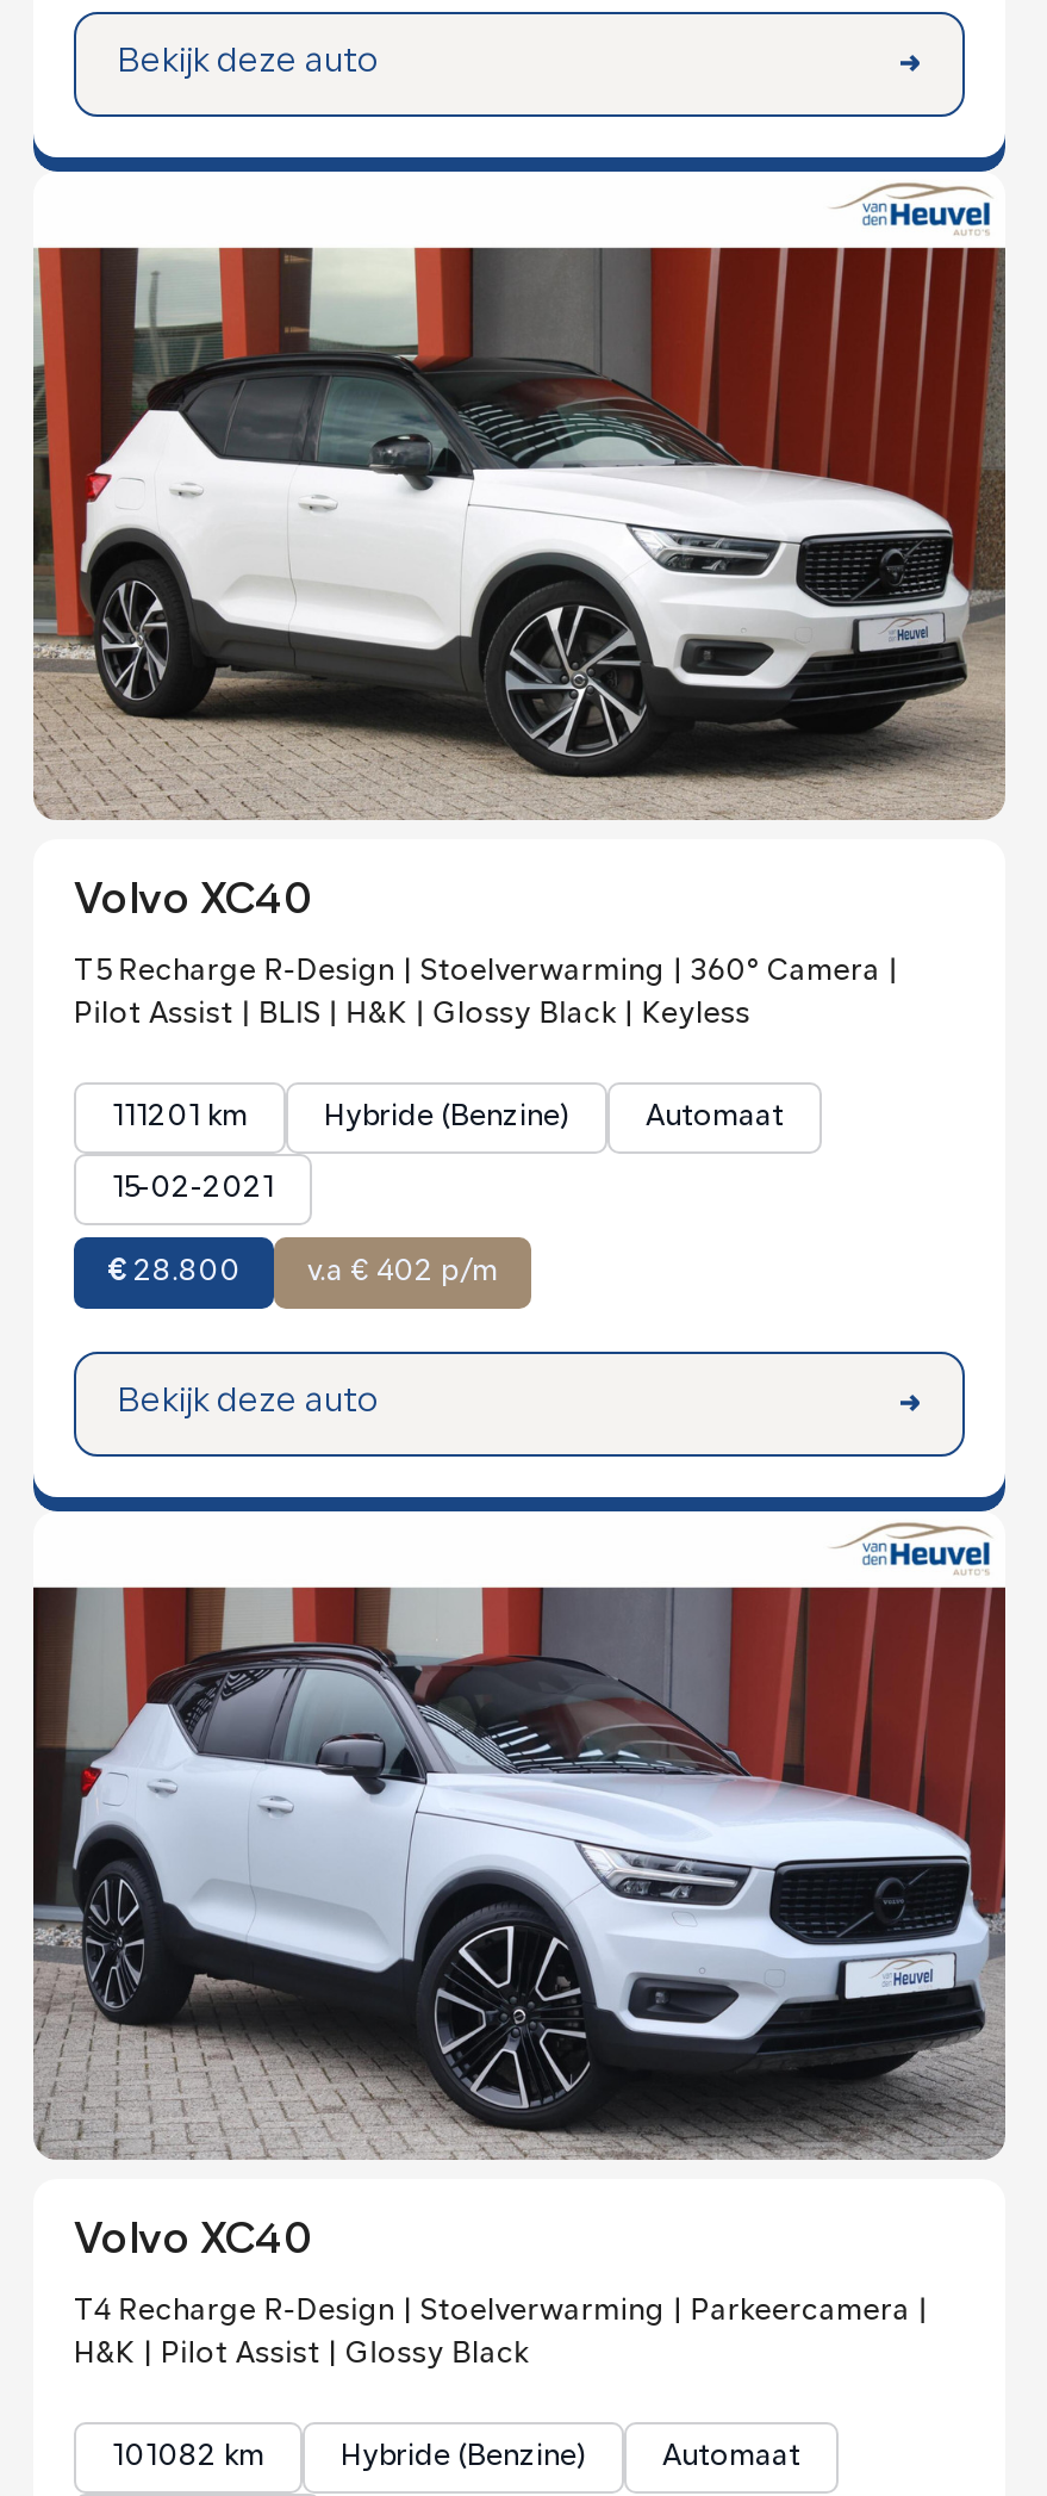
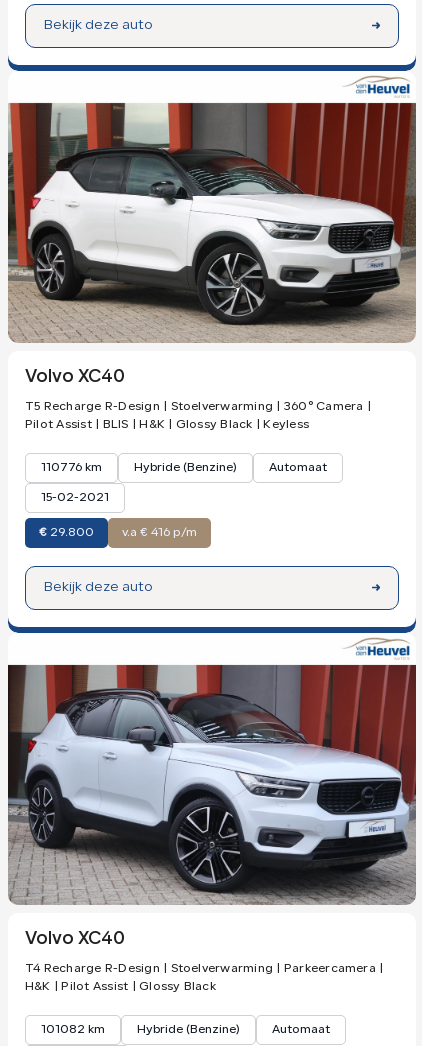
[112,1104,248,1132] 111201 km -> [41,462,102,474] 110776 km
[107,1259,241,1287] €28.800 -> [39,527,94,539] €29.800
[307,1259,498,1287] v.a € 402 p/m -> [122,527,197,539] v.a € 416 p/m

